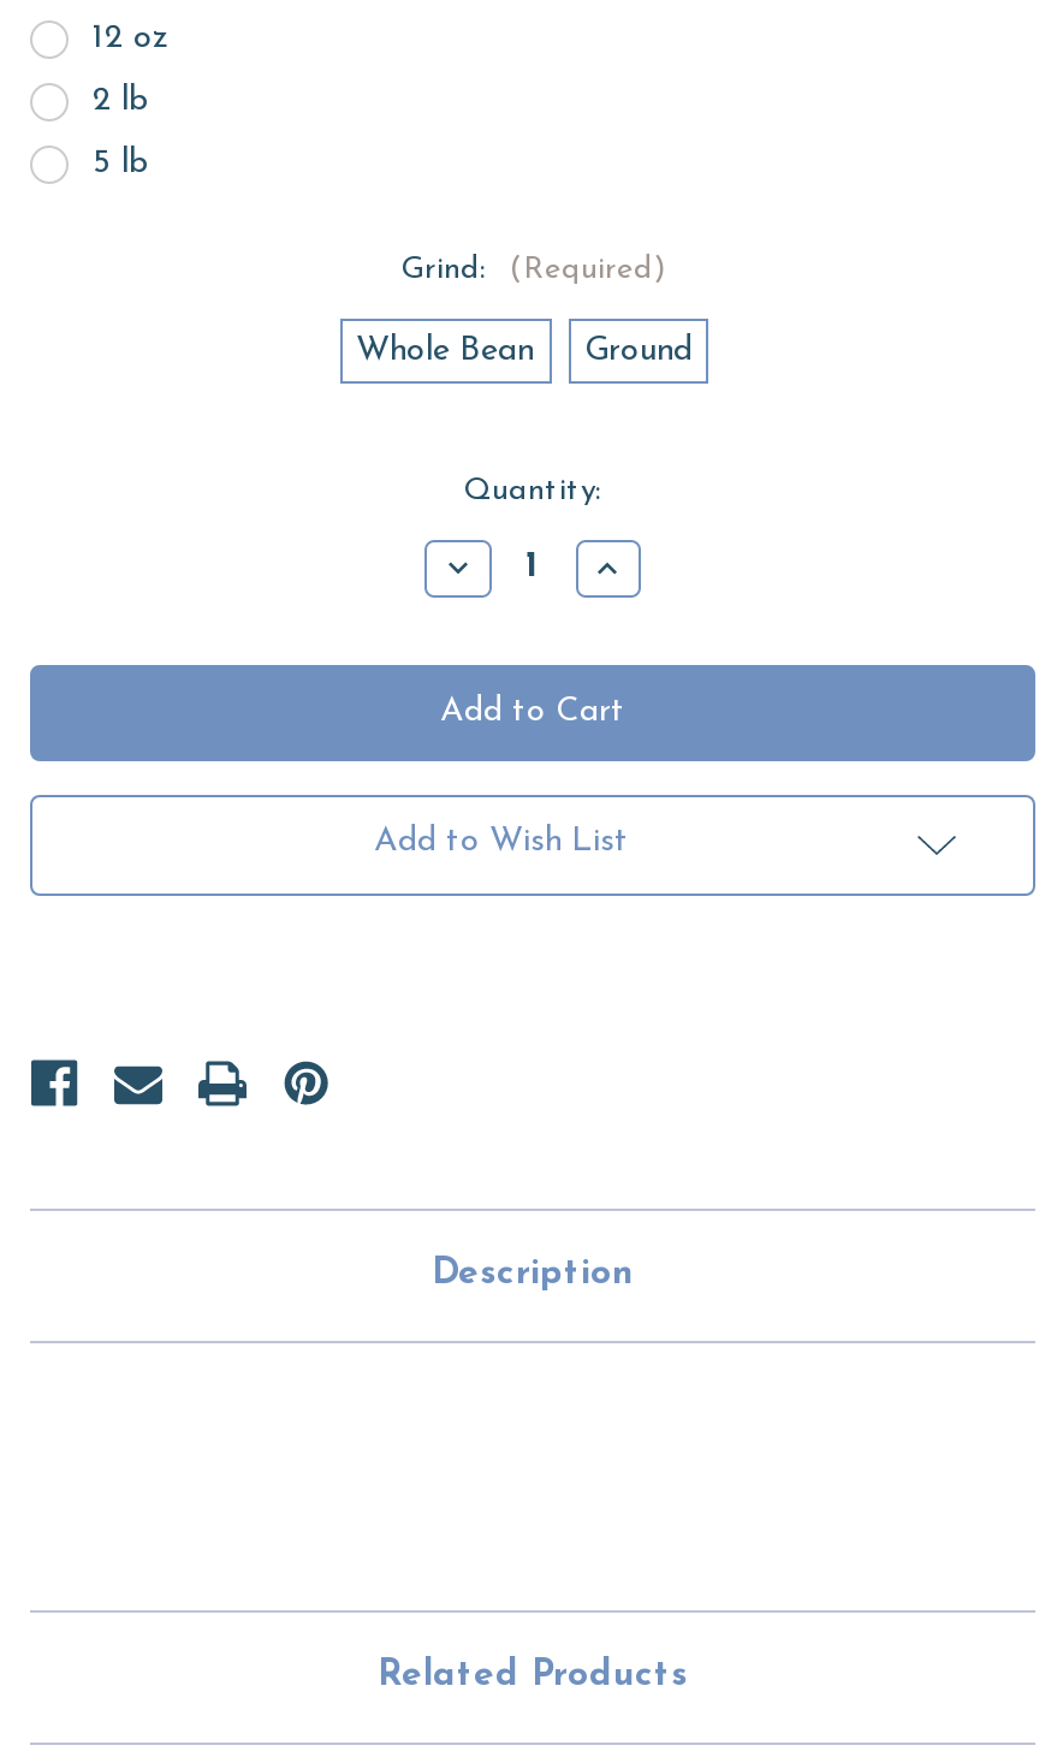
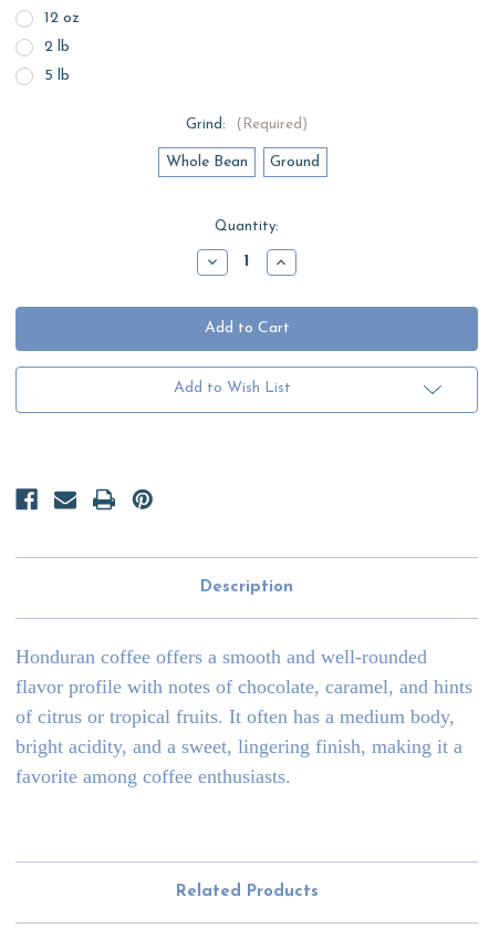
none -> [15,645,472,787] Honduran coffee offers a smooth and well-rounded | flavor profile with notes of chocolate, caramel, and hints | of citrus or tropical fruits. It often has a medium body, | bright acidity, and a sweet, lingering finish, making it a | favorite among coffee enthusiasts.

